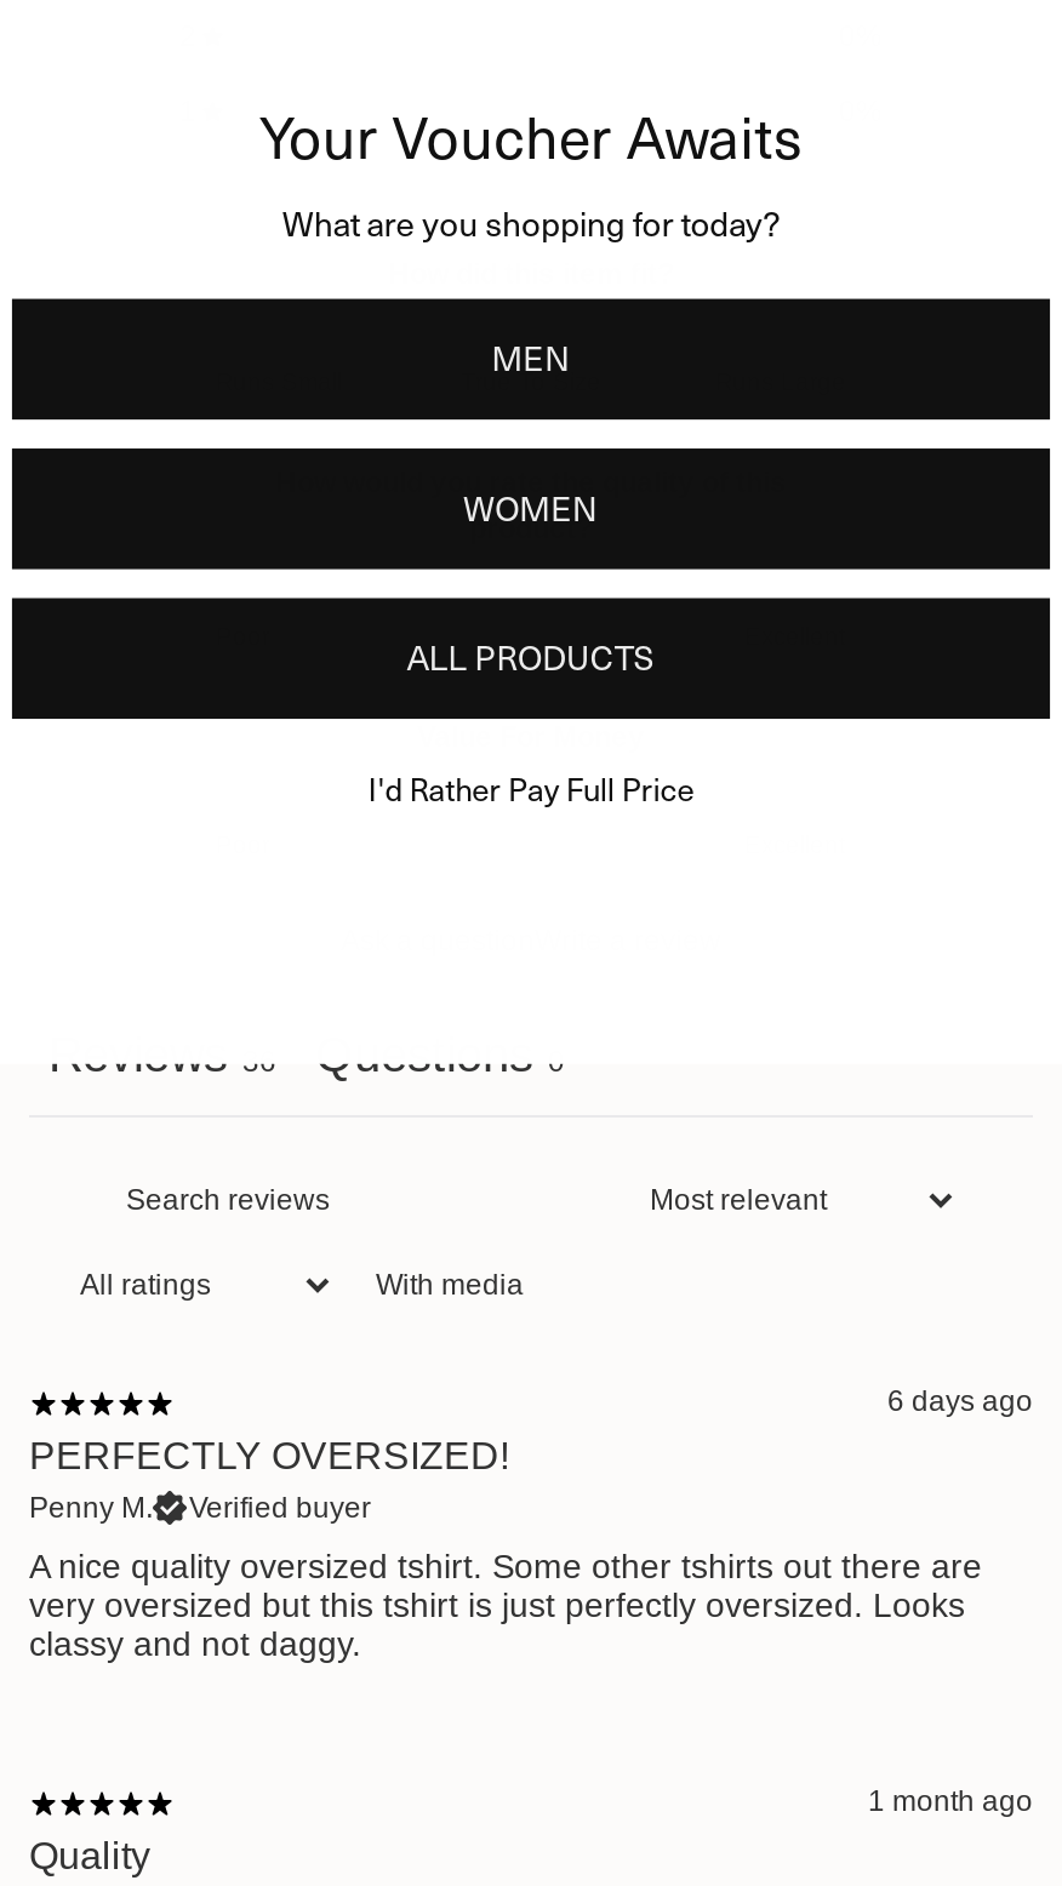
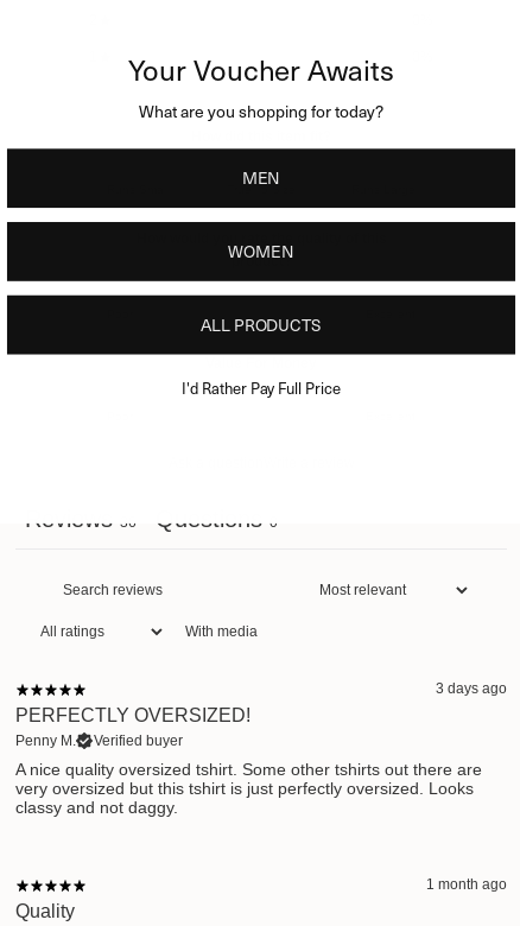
[887,1384,1033,1418] 6 days ago -> [436,680,507,697] 3 days ago

